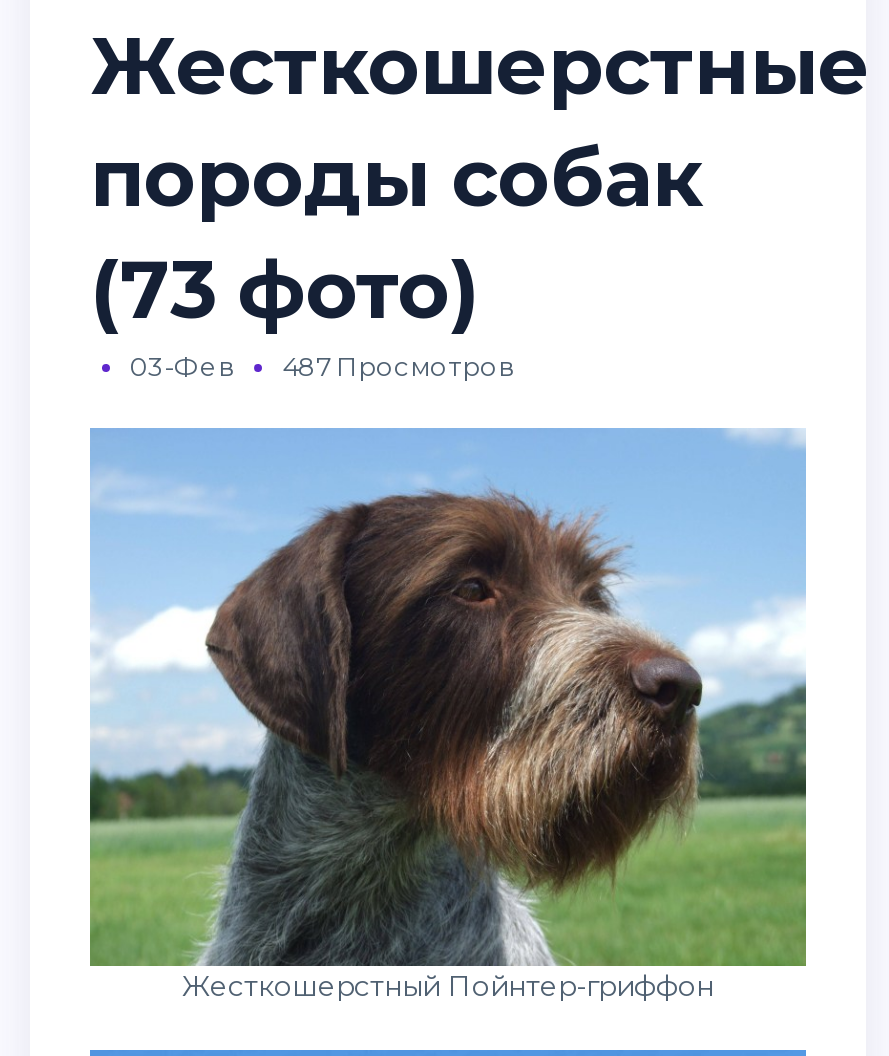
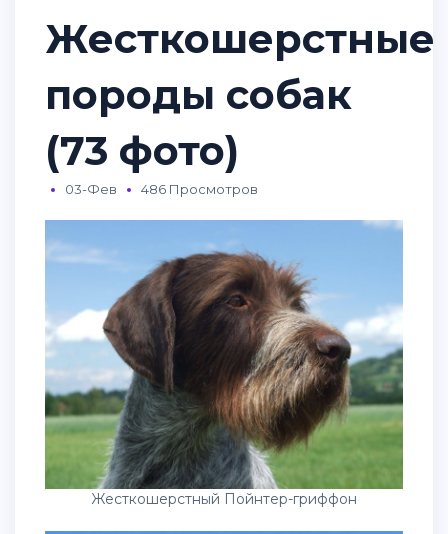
[130,350,514,382] 03-Фев 487 Просмотров -> [65,181,258,197] 03-Фев 486 Просмотров

